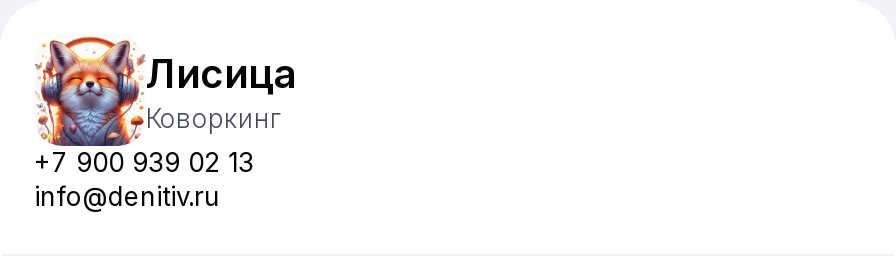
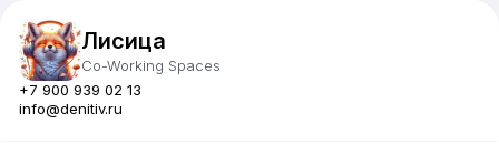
[146,101,282,133] Коворкинг -> [81,56,221,74] Co-Working Spaces

